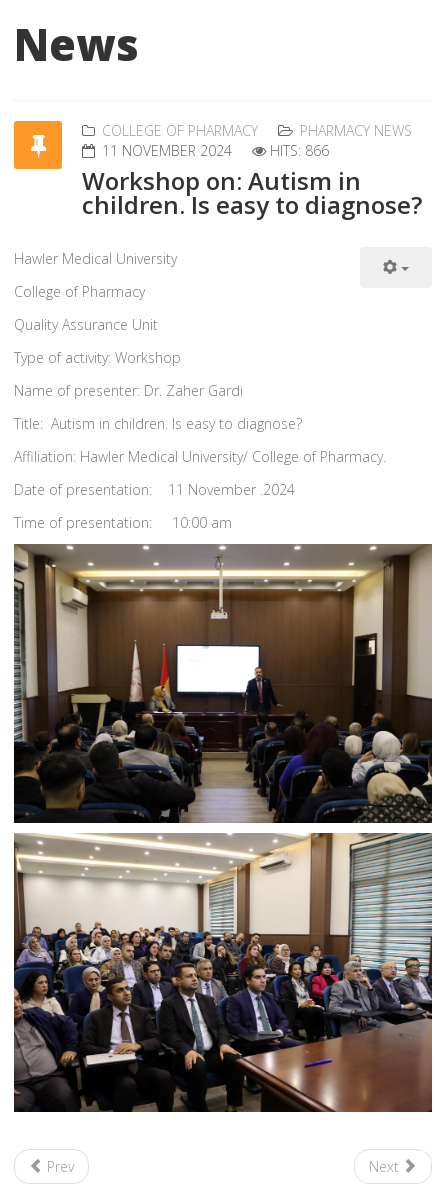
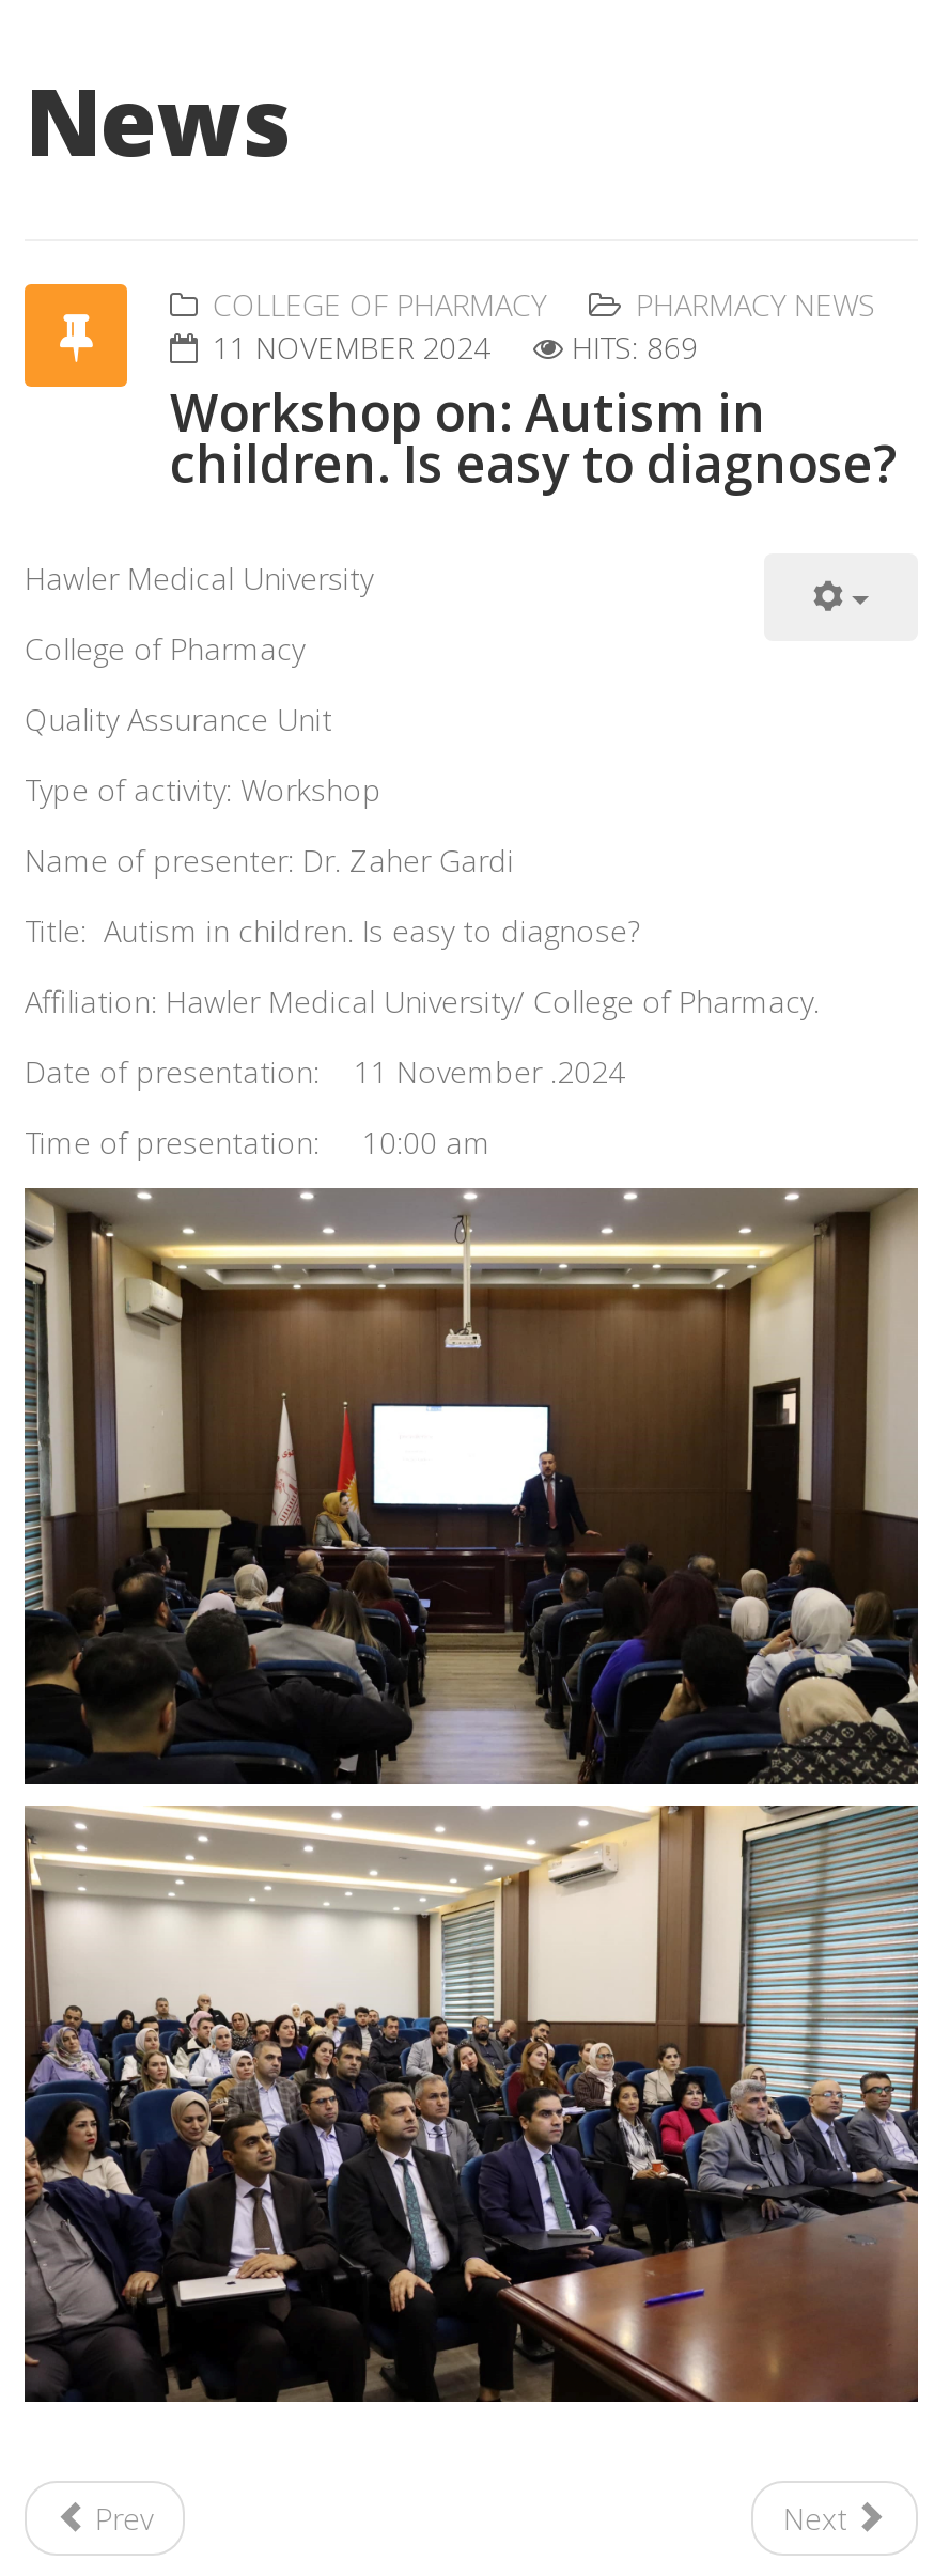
[102,141,329,160] 11 NOVEMBER 2024 HITS: 866 -> [213,327,698,368] 11 NOVEMBER 2024 HITS: 869

